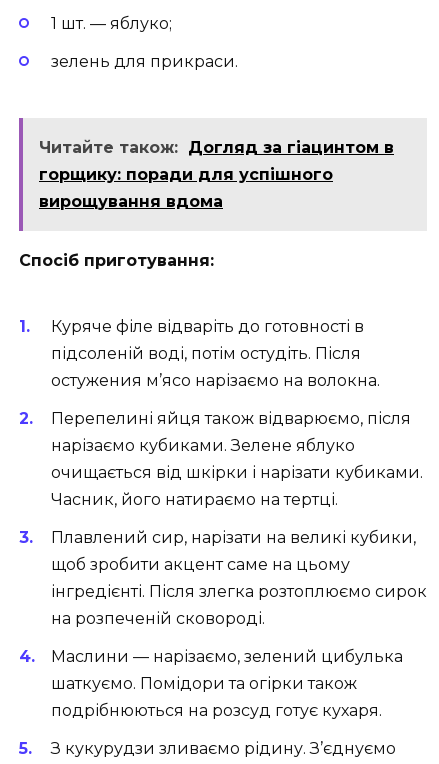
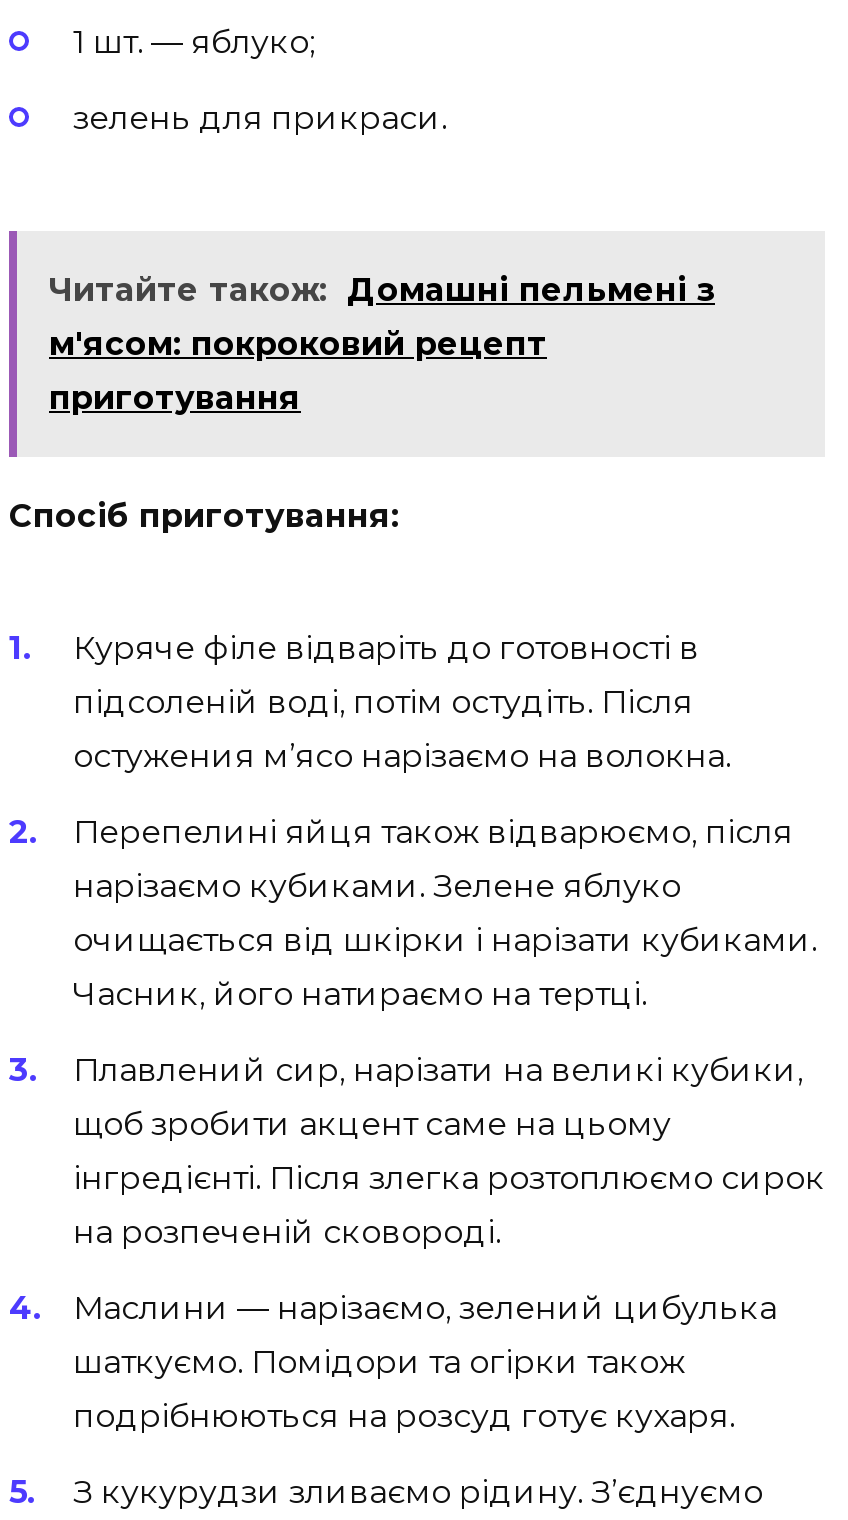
[39,138,394,211] Читайте також: Догляд за гіацинтом в | горщику: поради для успішного | вирощування вдома -> [49,271,715,417] Читайте також: Домашні пельмені з | м'ясом: покроковий рецепт | приготування

